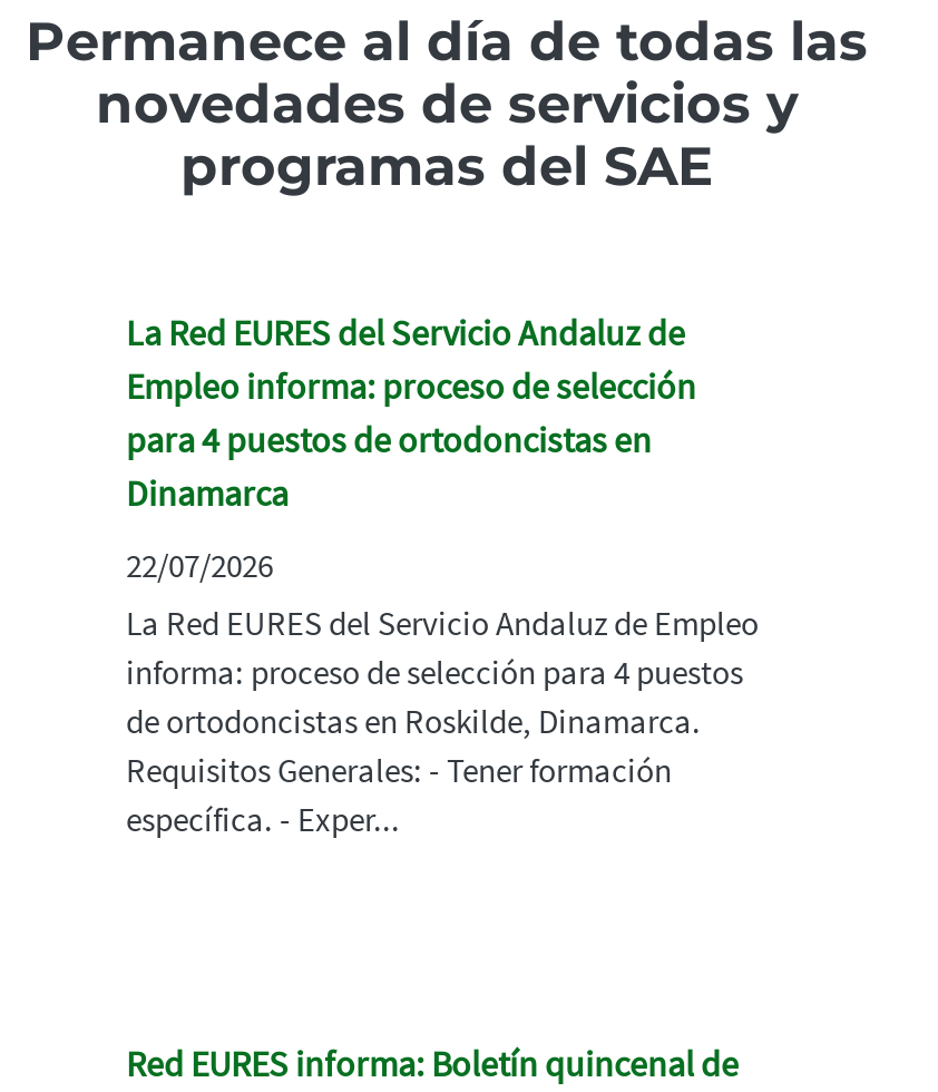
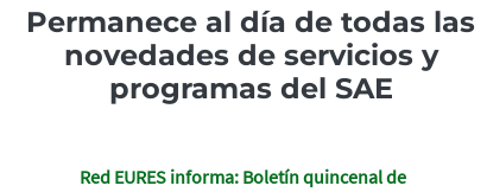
[126,310,759,840] La Red EURES del Servicio Andaluz de | Empleo informa: proceso de selección | para 4 puestos de ortodoncistas en | Dinamarca | 22/07/2026 | La Red EURES del Servicio Andaluz de Empleo | informa: proceso de selección para 4 puestos | de ortodoncistas en Roskilde, Dinamarca. | Requisitos Generales: - Tener formación | específica. - Exper... -> none

